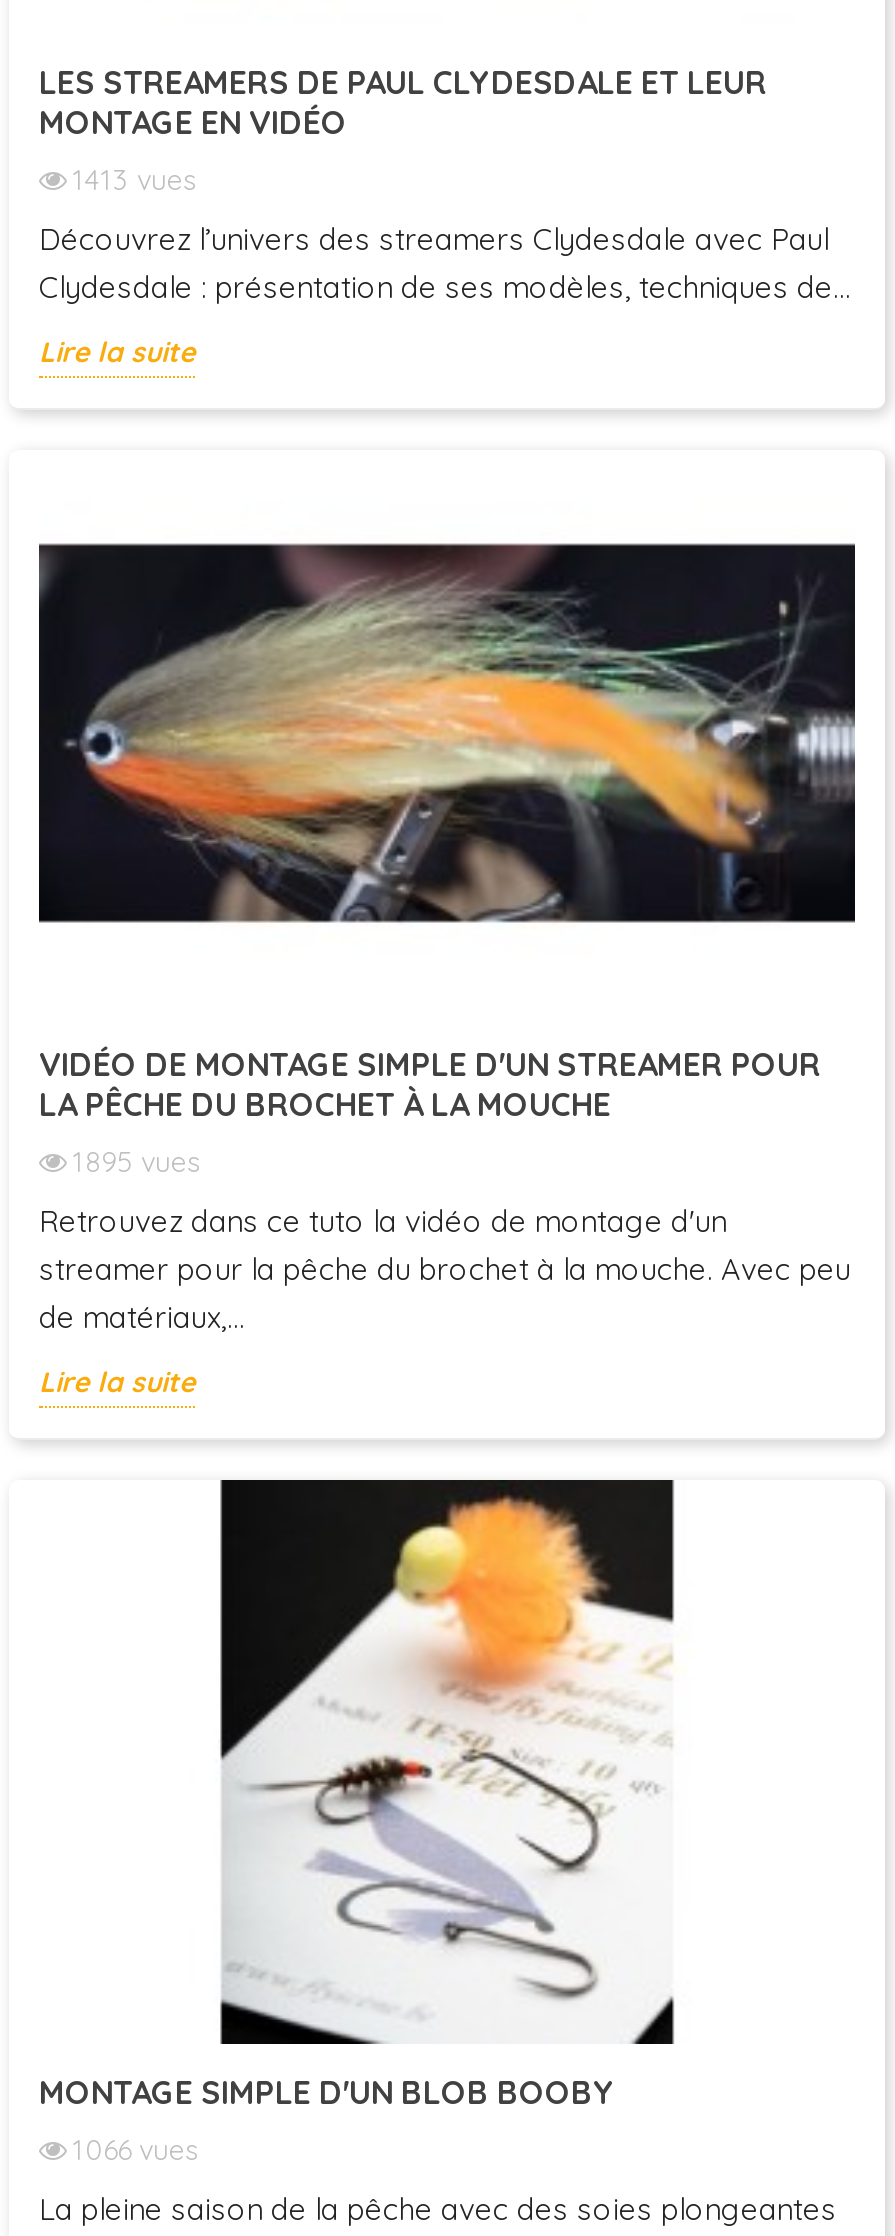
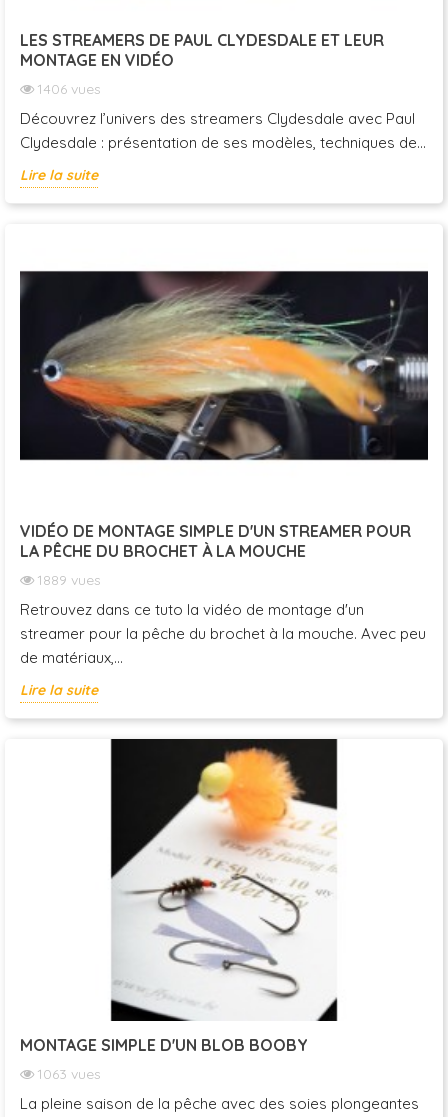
[73,162,197,198] 1413 vues -> [37,80,101,98] 1406 vues
[73,1143,201,1179] 1895 vues -> [37,571,101,589] 1889 vues
[73,2132,199,2168] 1066 vues -> [37,1065,101,1083] 1063 vues

